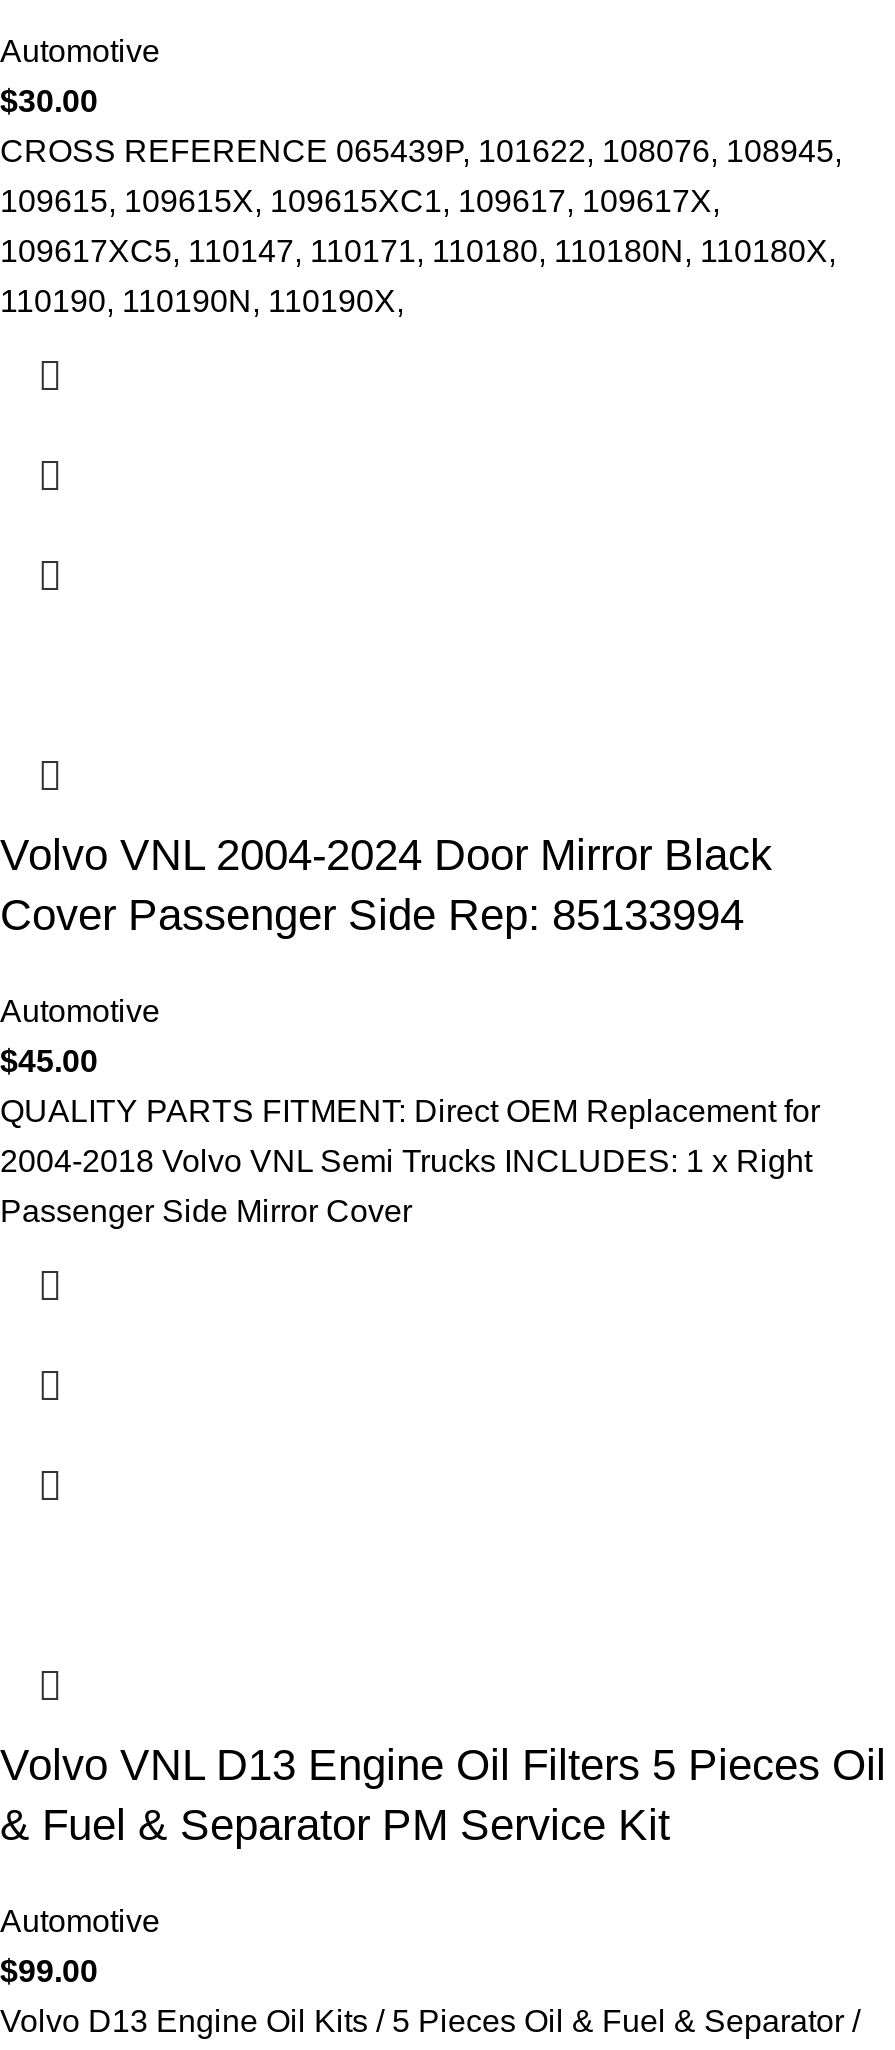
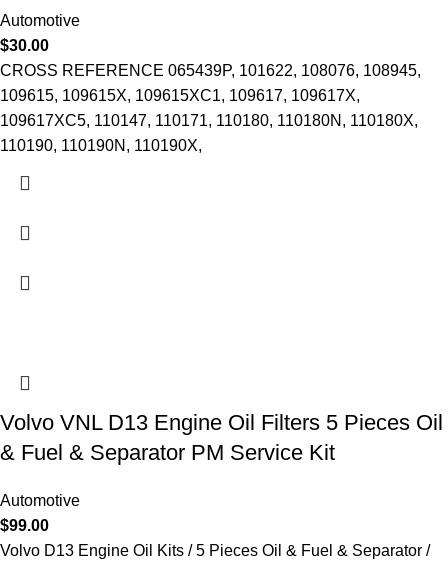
[0,831,820,1229] Volvo VNL 2004-2024 Door Mirror Black | Cover Passenger Side Rep: 85133994 | Automotive | $45.00 | QUALITY PARTS FITMENT: Direct OEM Replacement for | 2004-2018 Volvo VNL Semi Trucks INCLUDES: 1 x Right | Passenger Side Mirror Cover -> none

